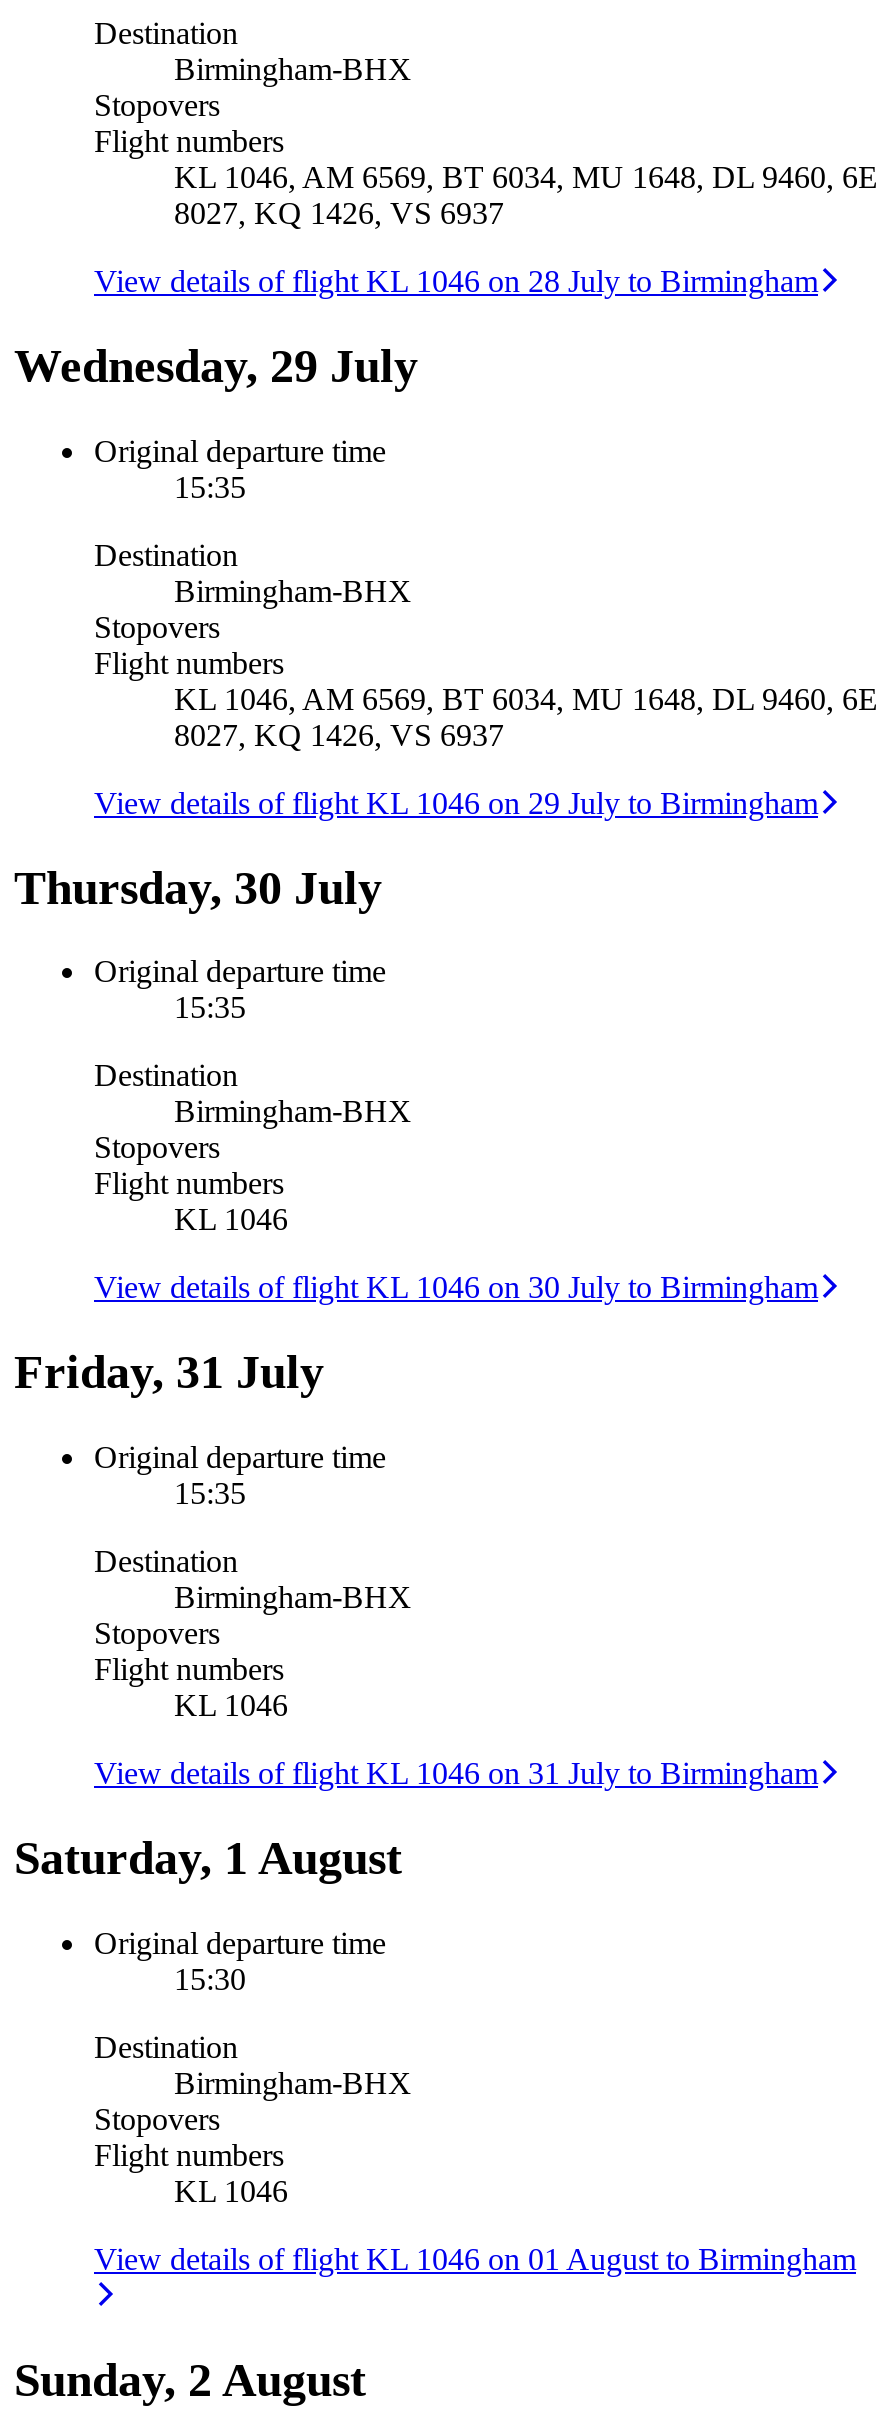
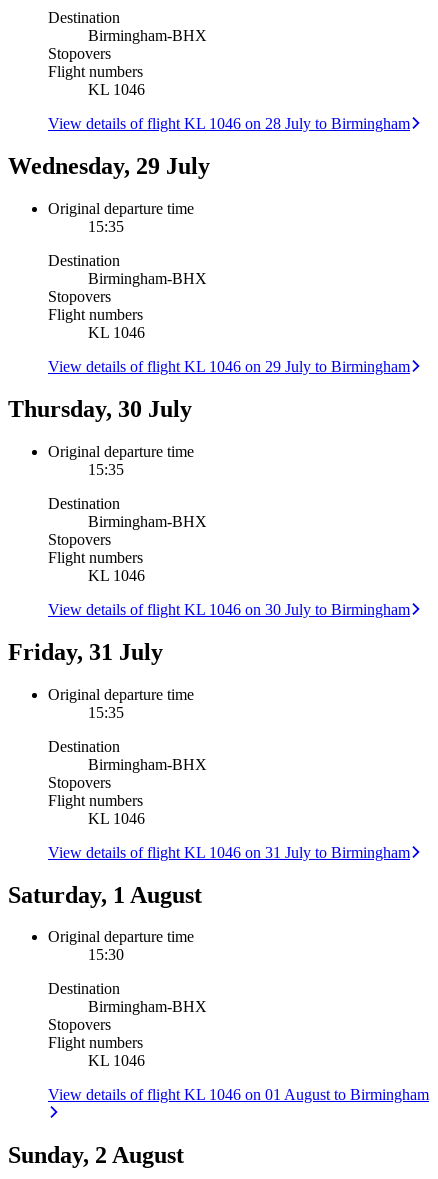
[174,159,878,229] KL 1046, AM 6569, BT 6034, MU 1648, DL 9460, 6E | 8027, KQ 1426, VS 6937 -> [88,81,145,98] KL 1046
[174,681,878,751] KL 1046, AM 6569, BT 6034, MU 1648, DL 9460, 6E | 8027, KQ 1426, VS 6937 -> [88,324,145,341] KL 1046

